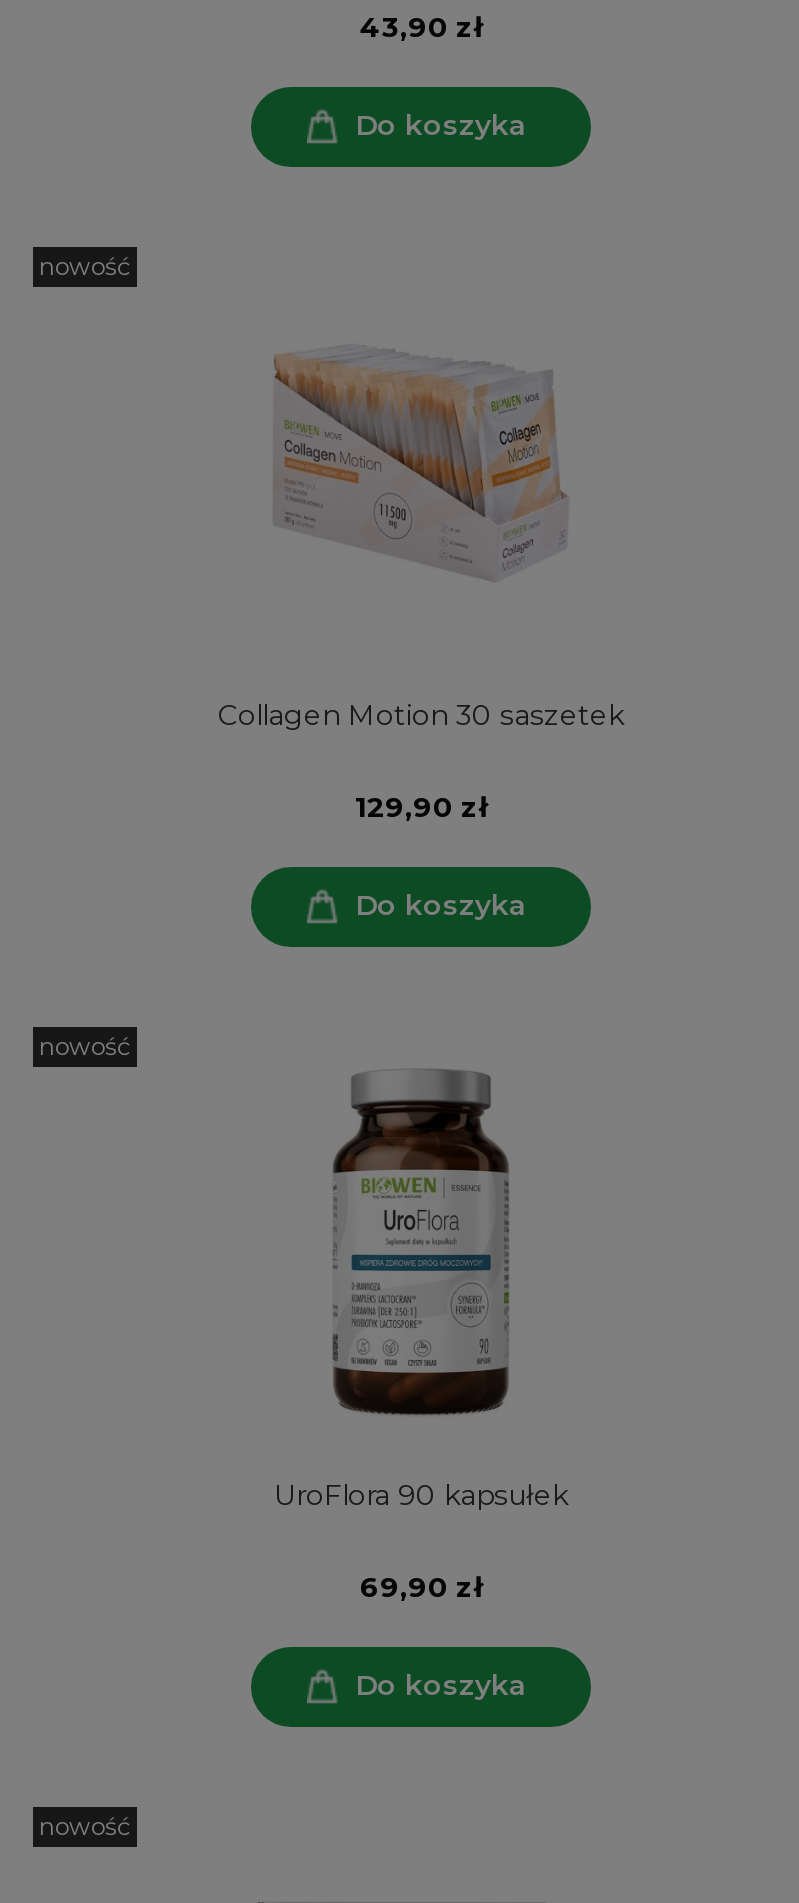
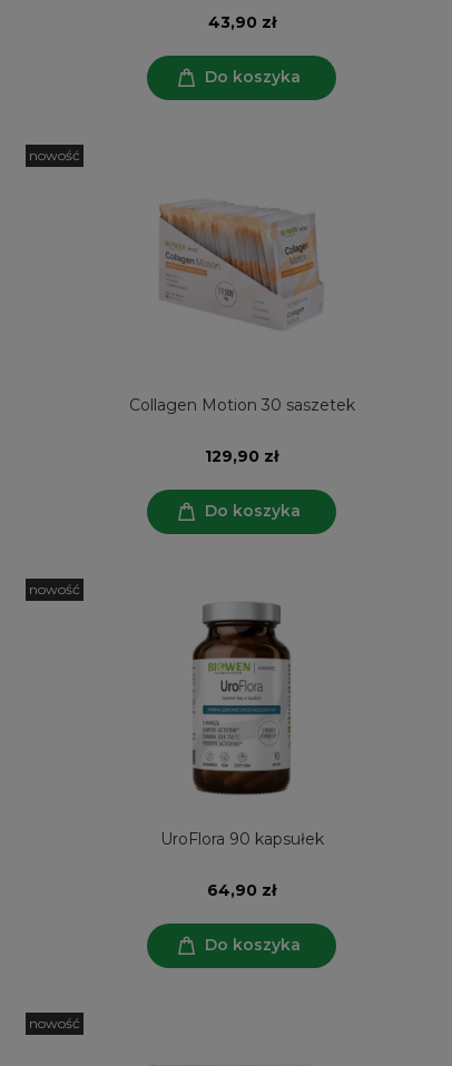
[360,1570,482,1606] 69,90 zł -> [207,881,276,901] 64,90 zł

